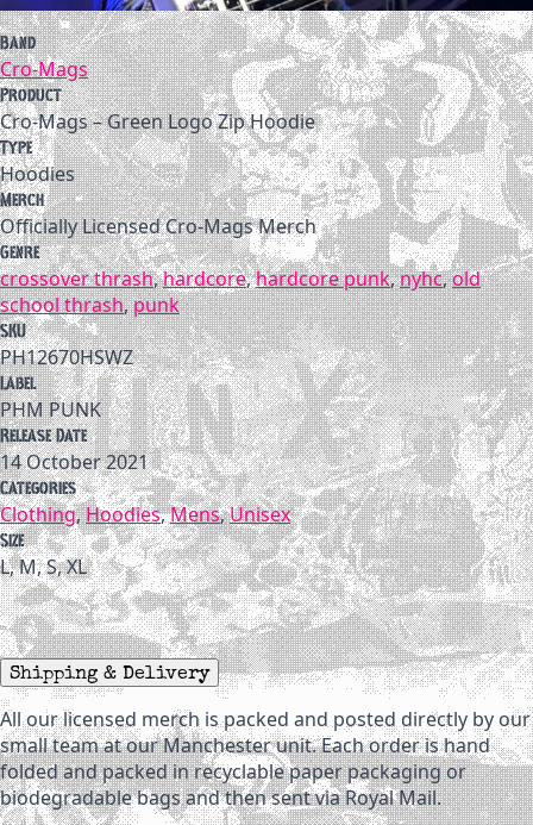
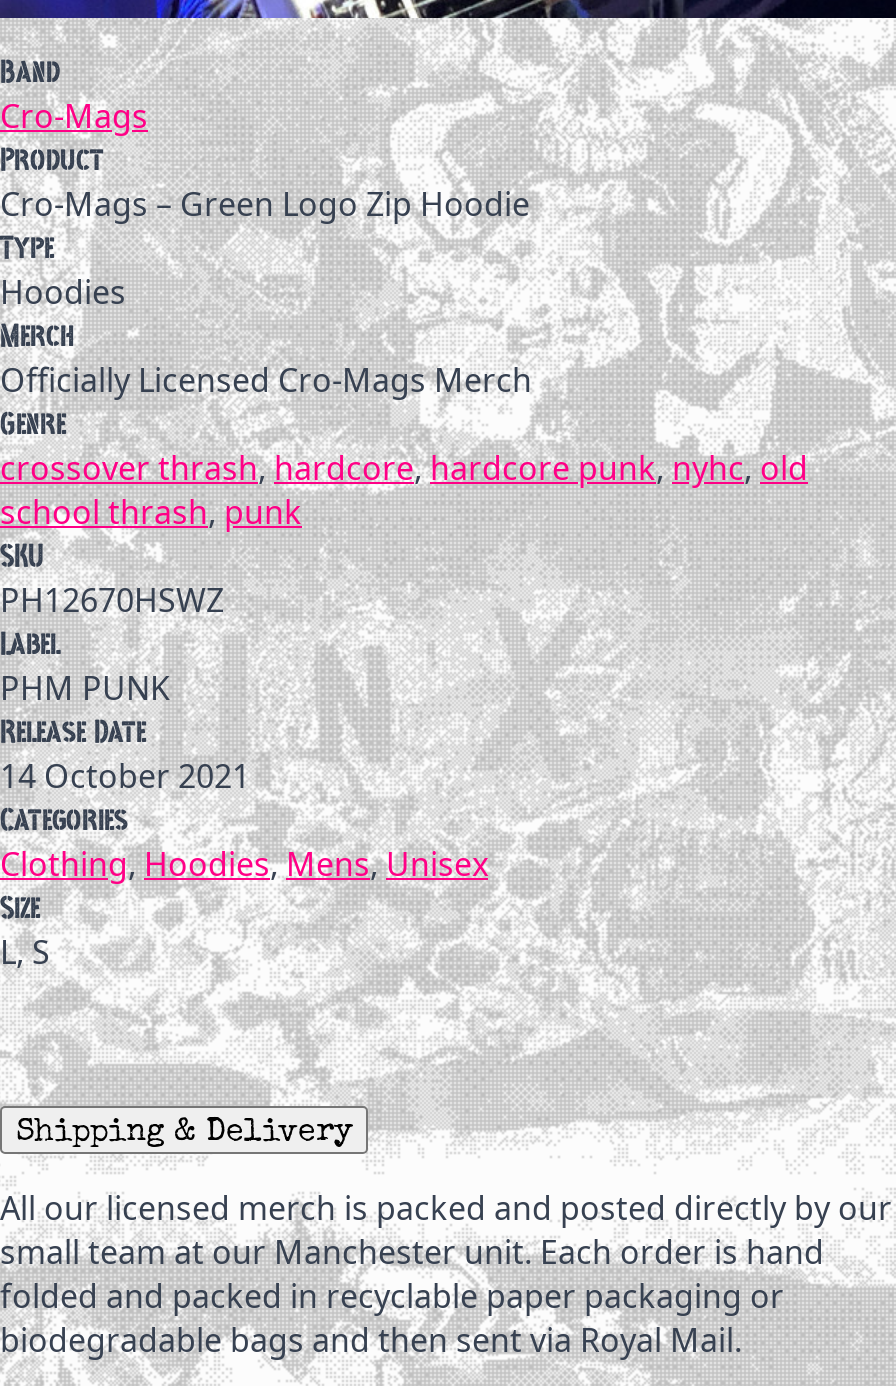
[0,553,87,579] L, M, S, XL -> [0,929,50,973] L, S

